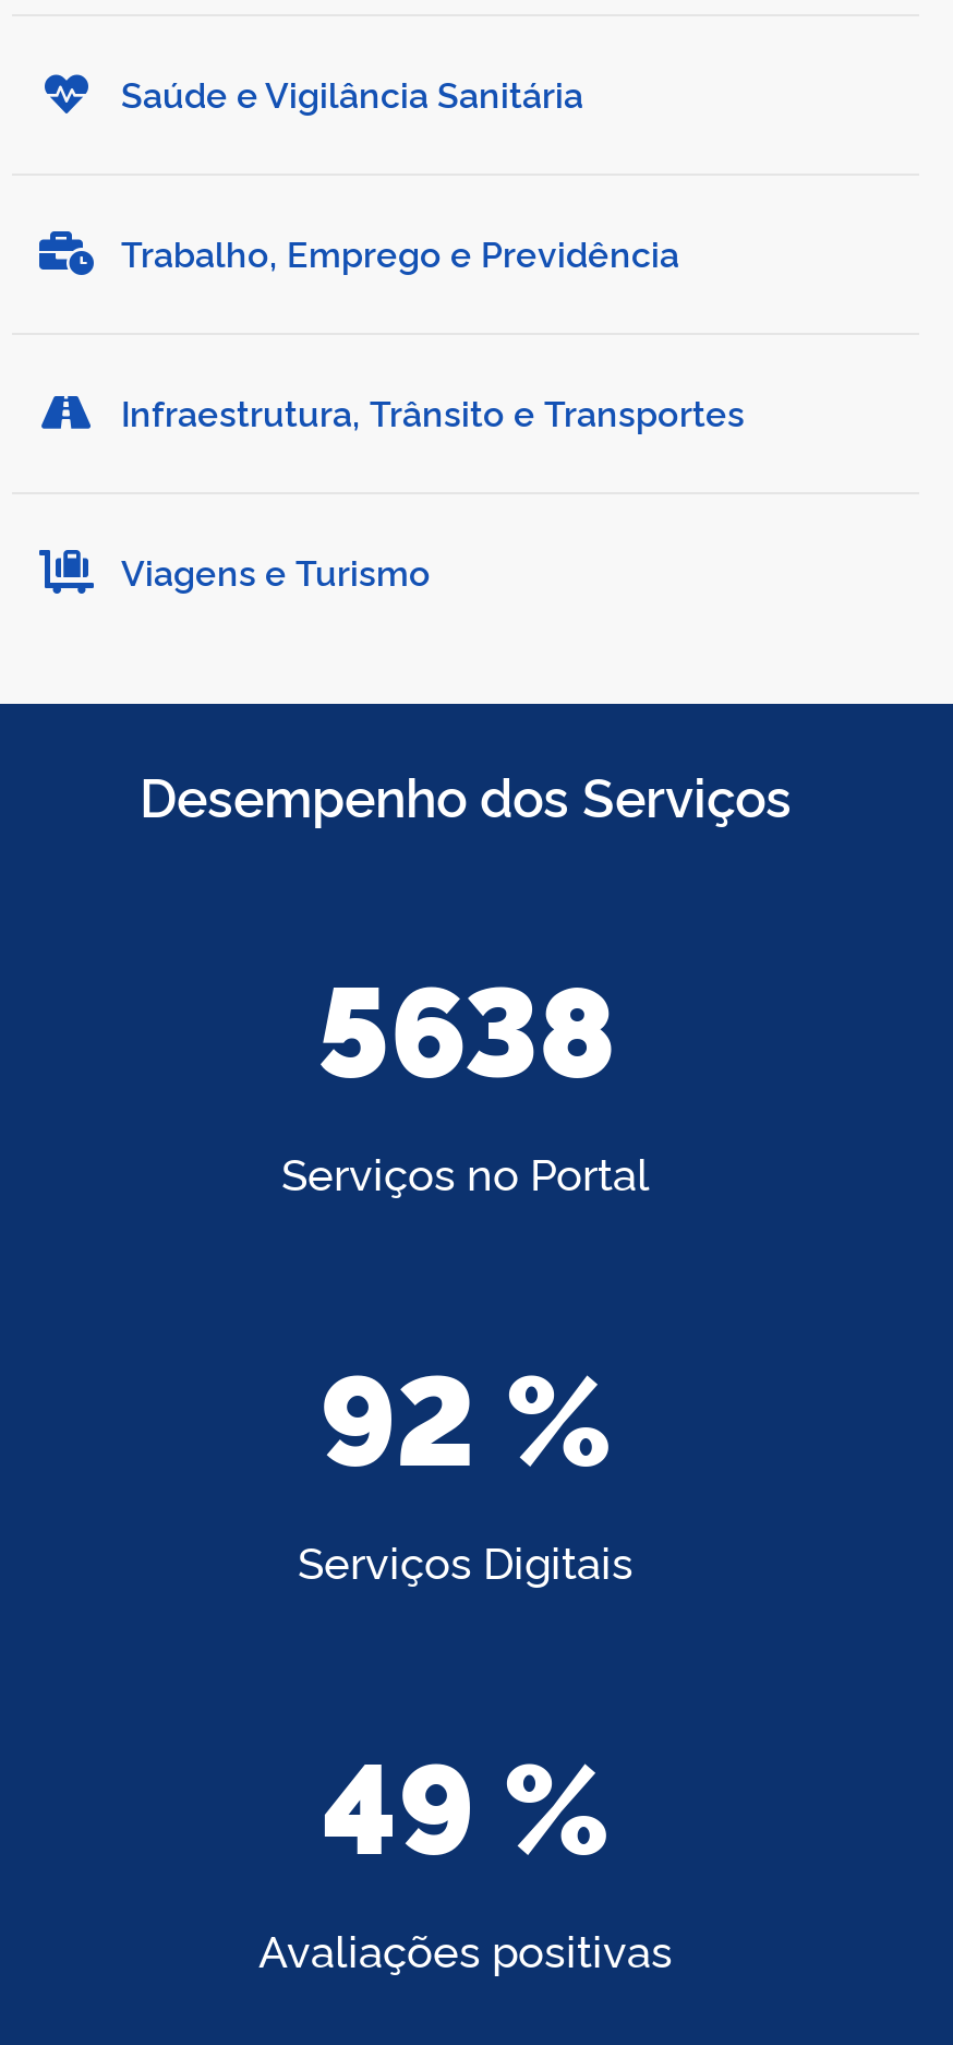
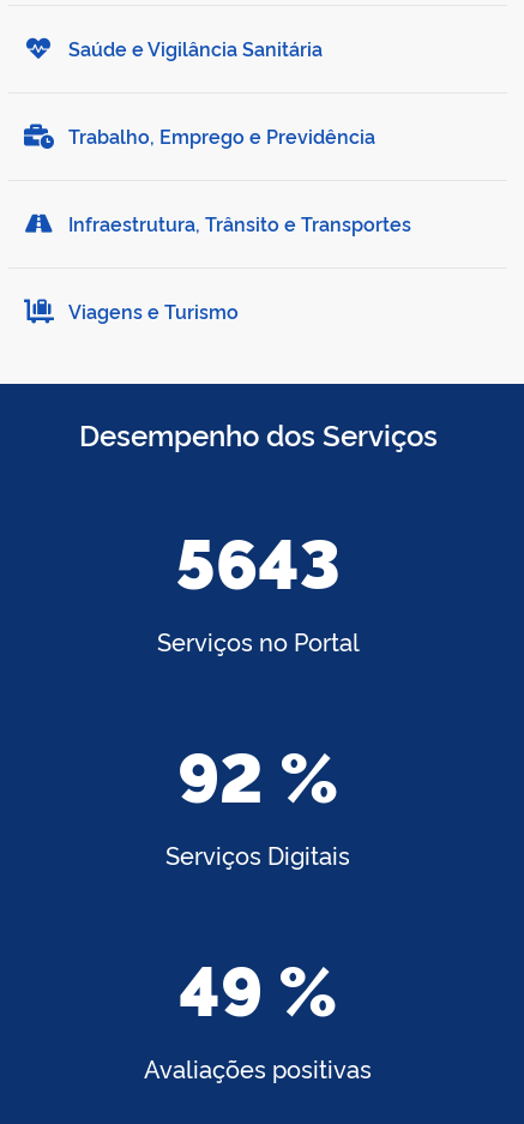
[316,935,615,1110] 5638 -> [175,511,341,607] 5643

